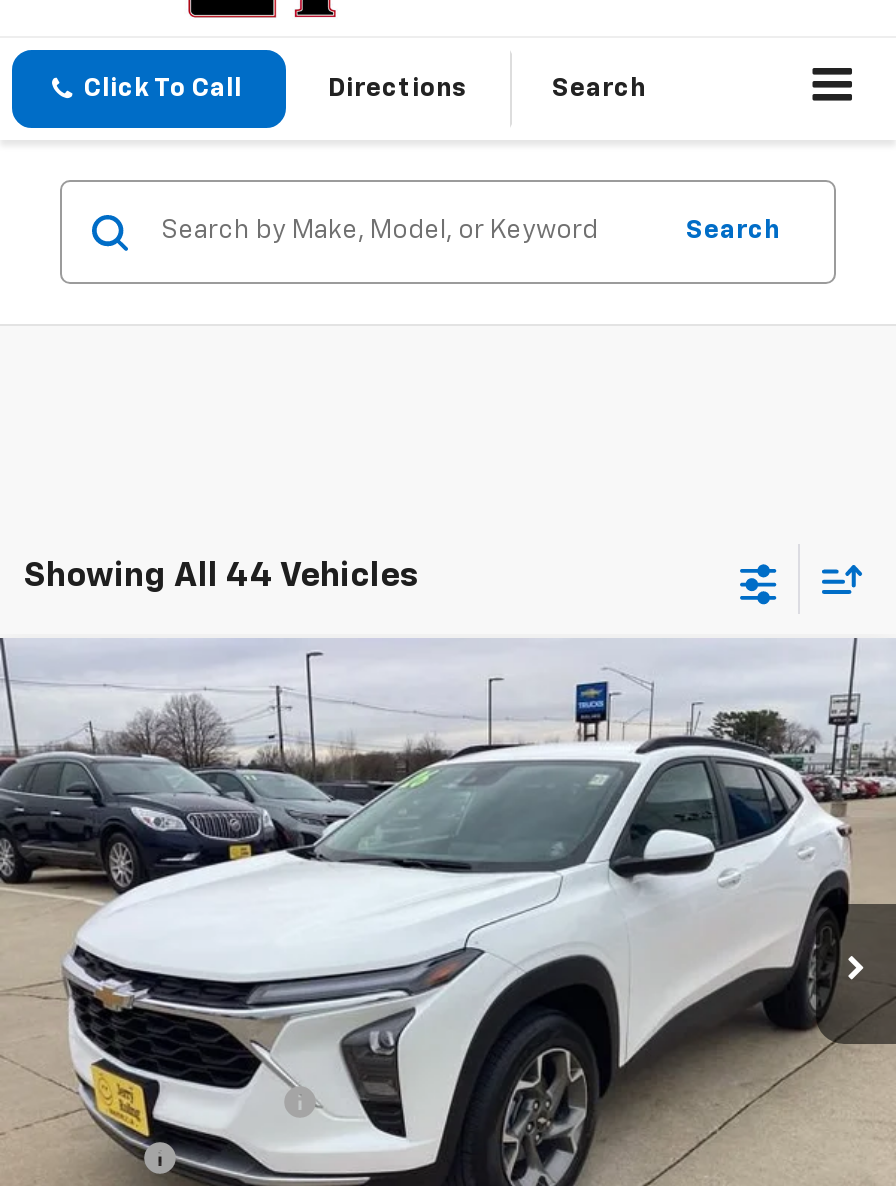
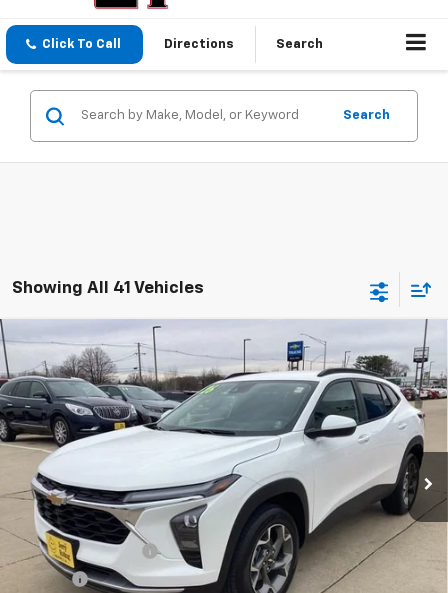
[24,561,420,595] Showing All 44 Vehicles -> [12,280,204,297] Showing All 41 Vehicles

